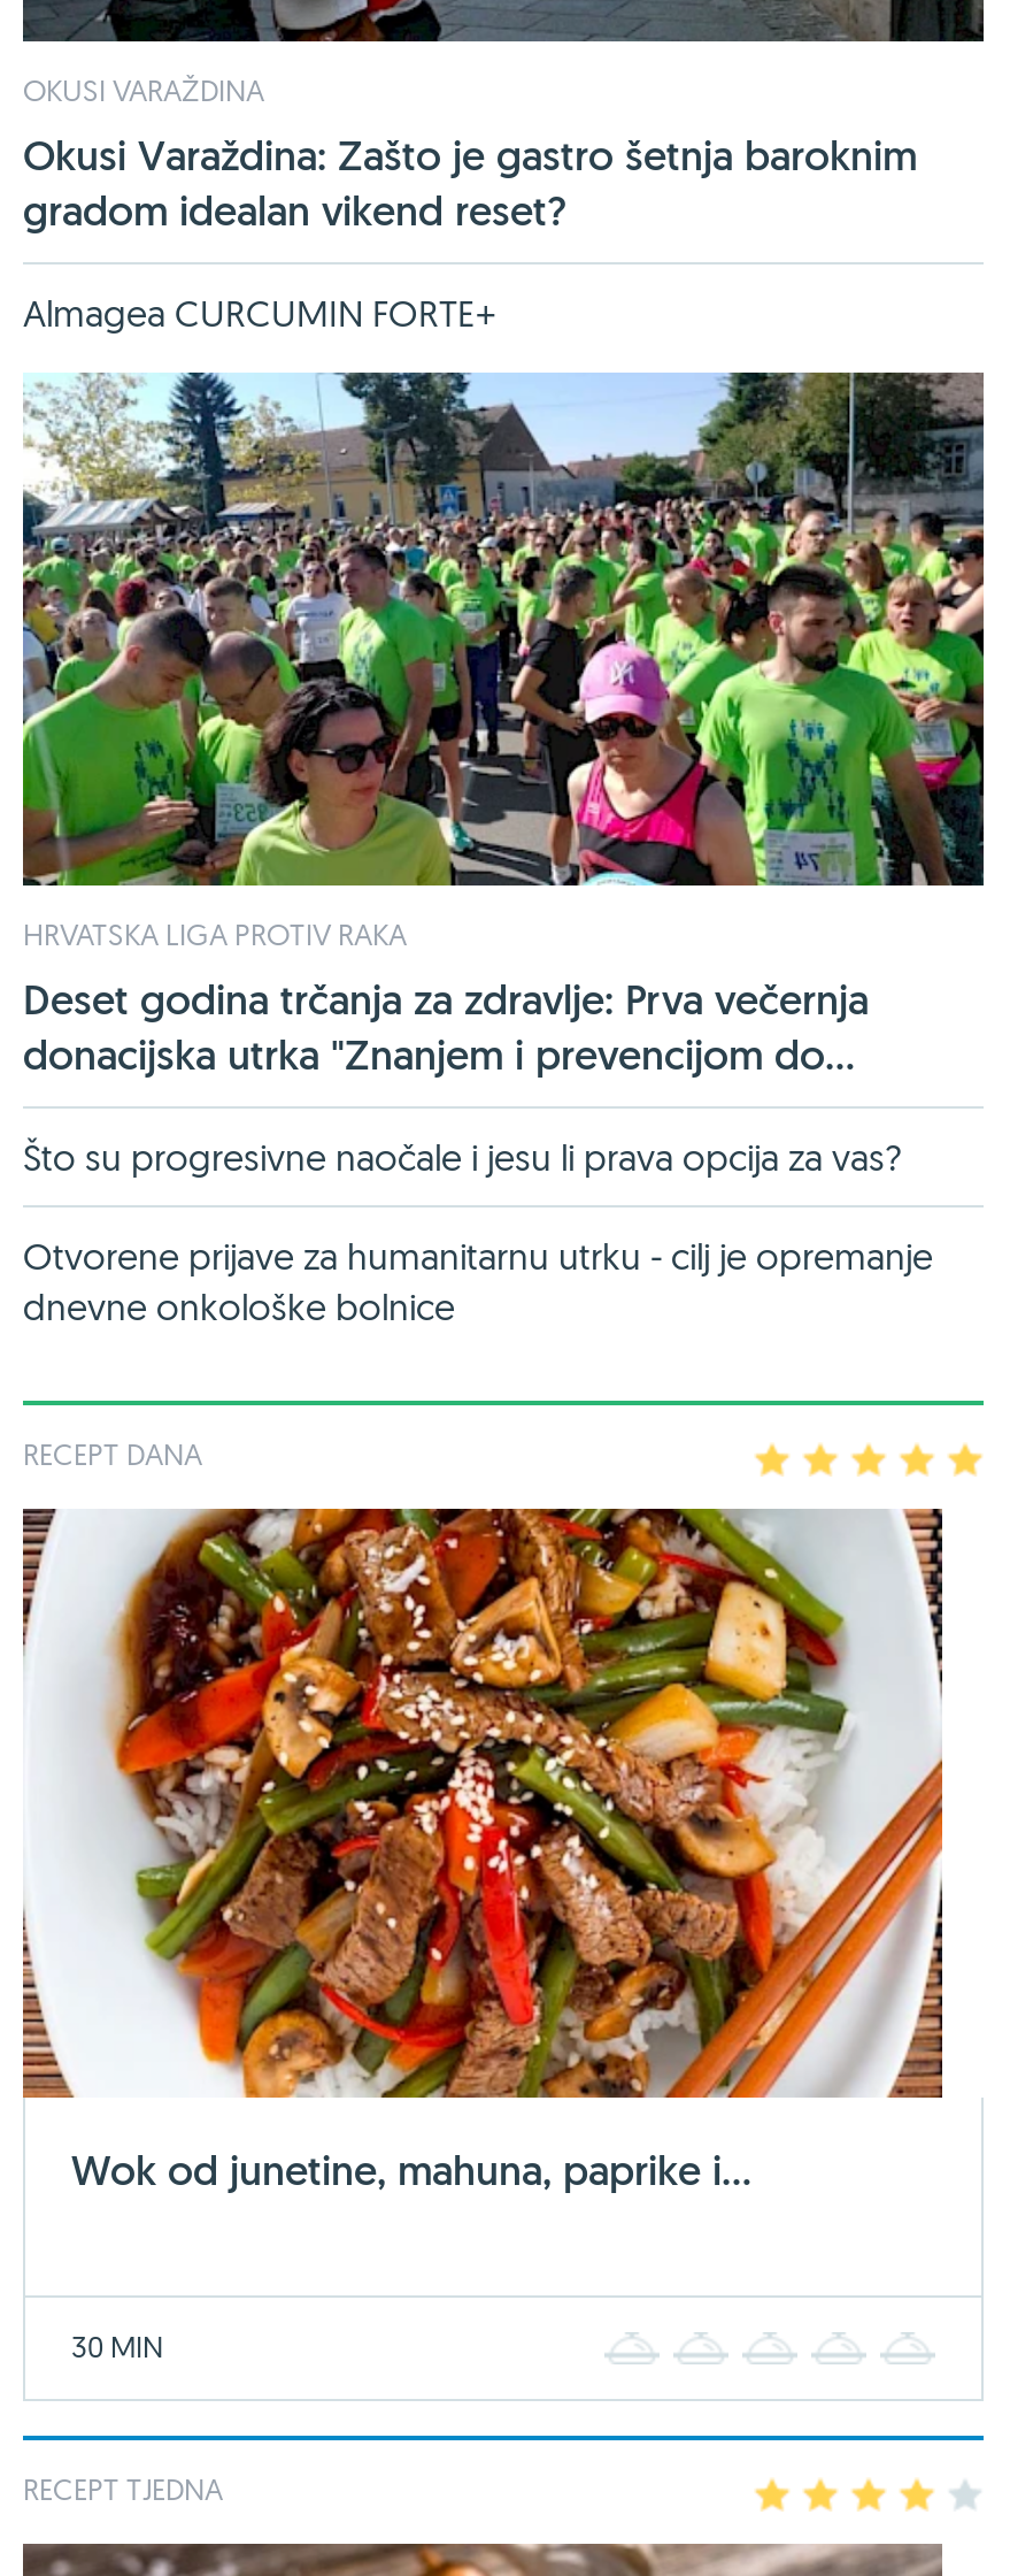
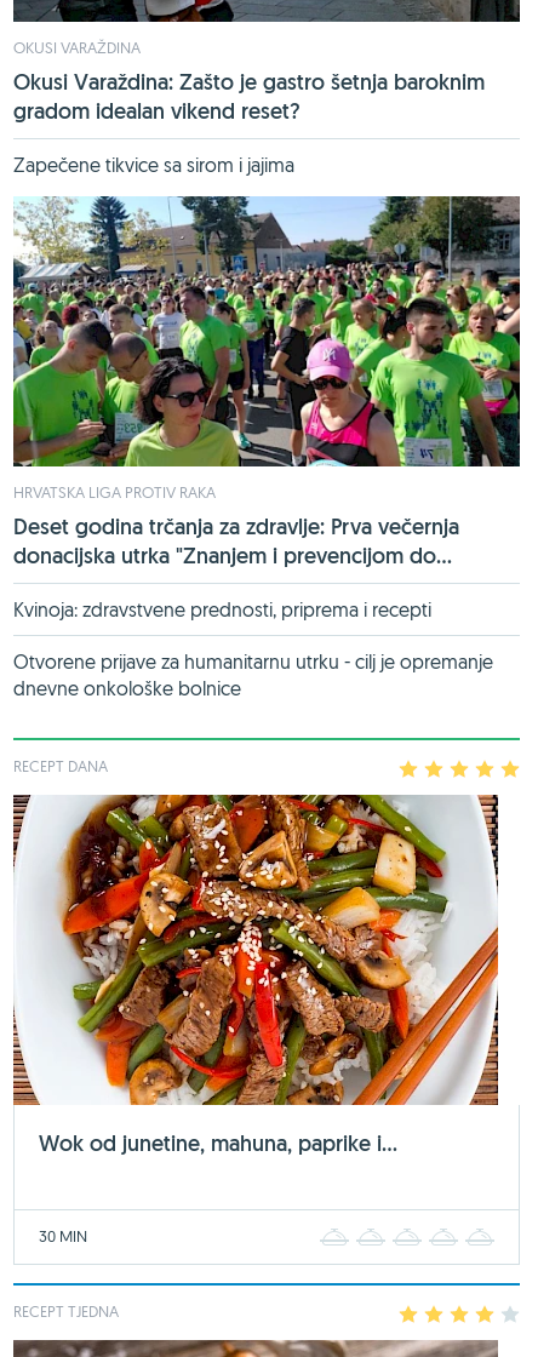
[23,289,496,335] Almagea CURCUMIN FORTE+ -> [13,152,294,177] Zapečene tikvice sa sirom i jajima
[23,1133,901,1179] Što su progresivne naočale i jesu li prava opcija za vas? -> [13,597,431,621] Kvinoja: zdravstvene prednosti, priprema i recepti

